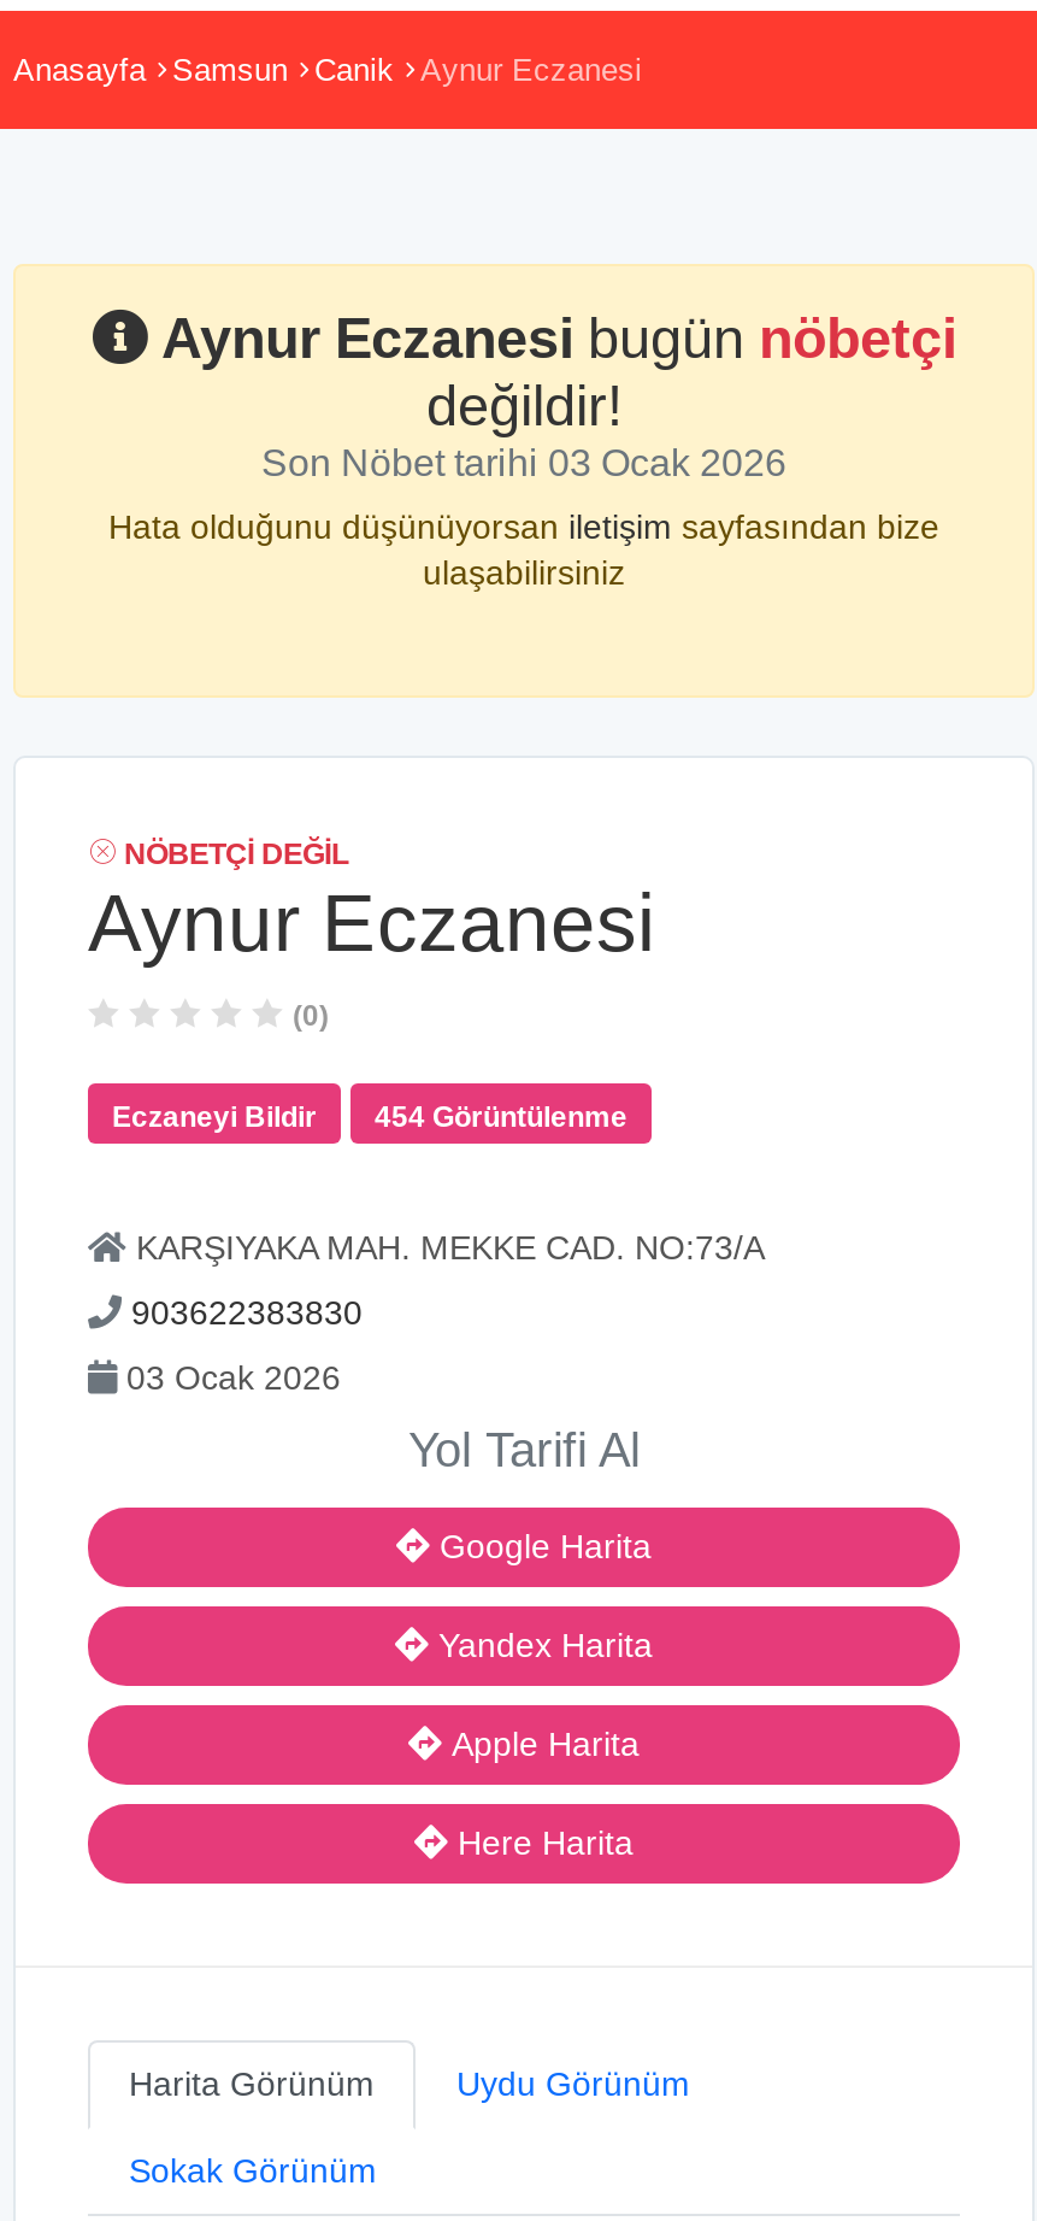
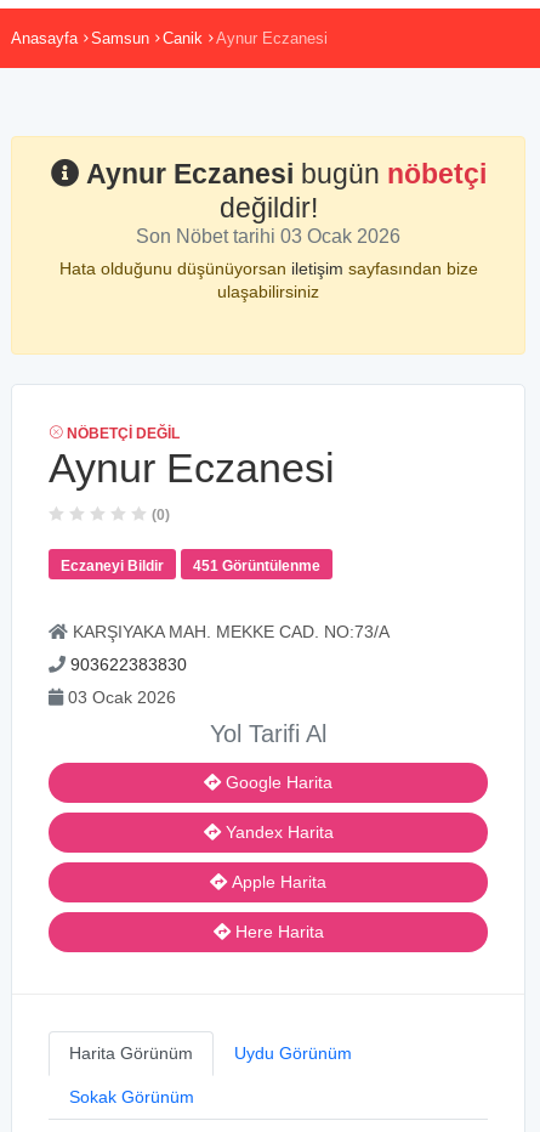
[375,1100,627,1134] 454 Görüntülenme -> [193,557,320,575] 451 Görüntülenme

